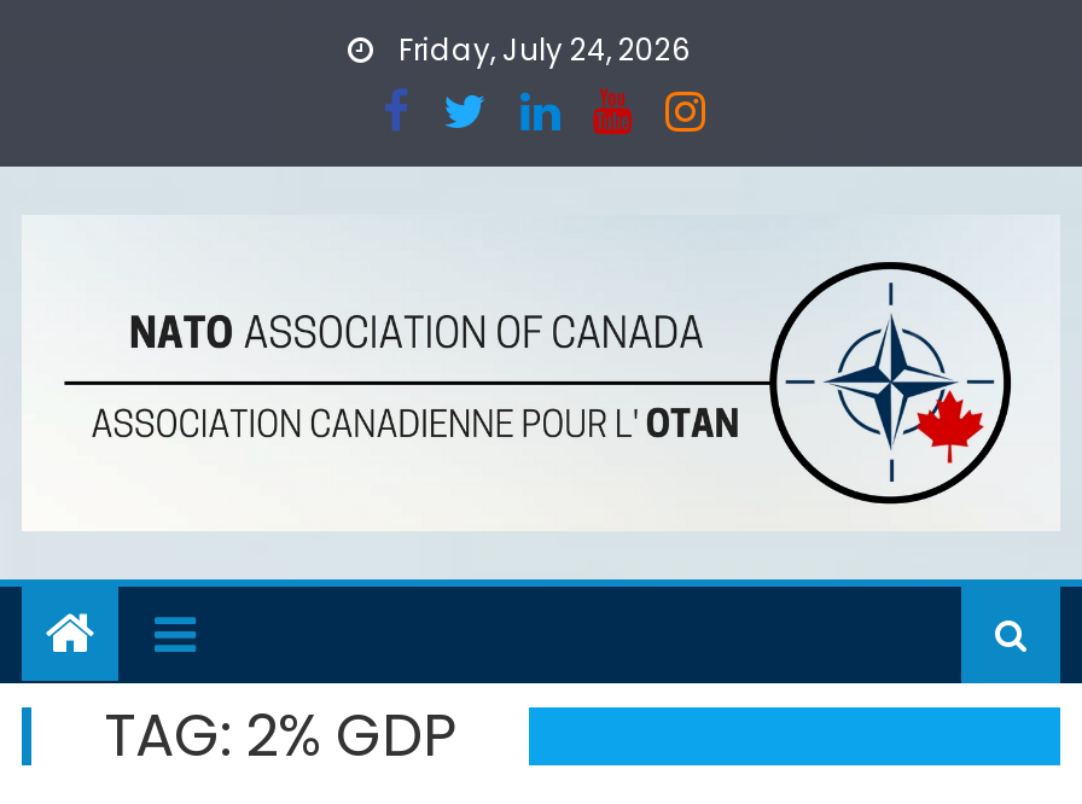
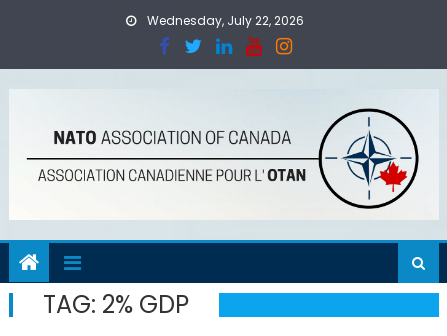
[391,29,691,70] Friday, July 24, 2026 -> [144,12,304,29] Wednesday, July 22, 2026

